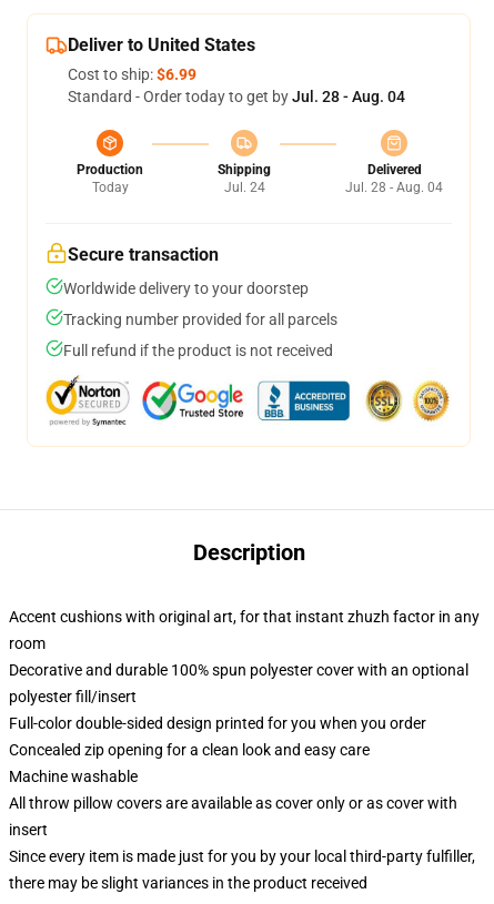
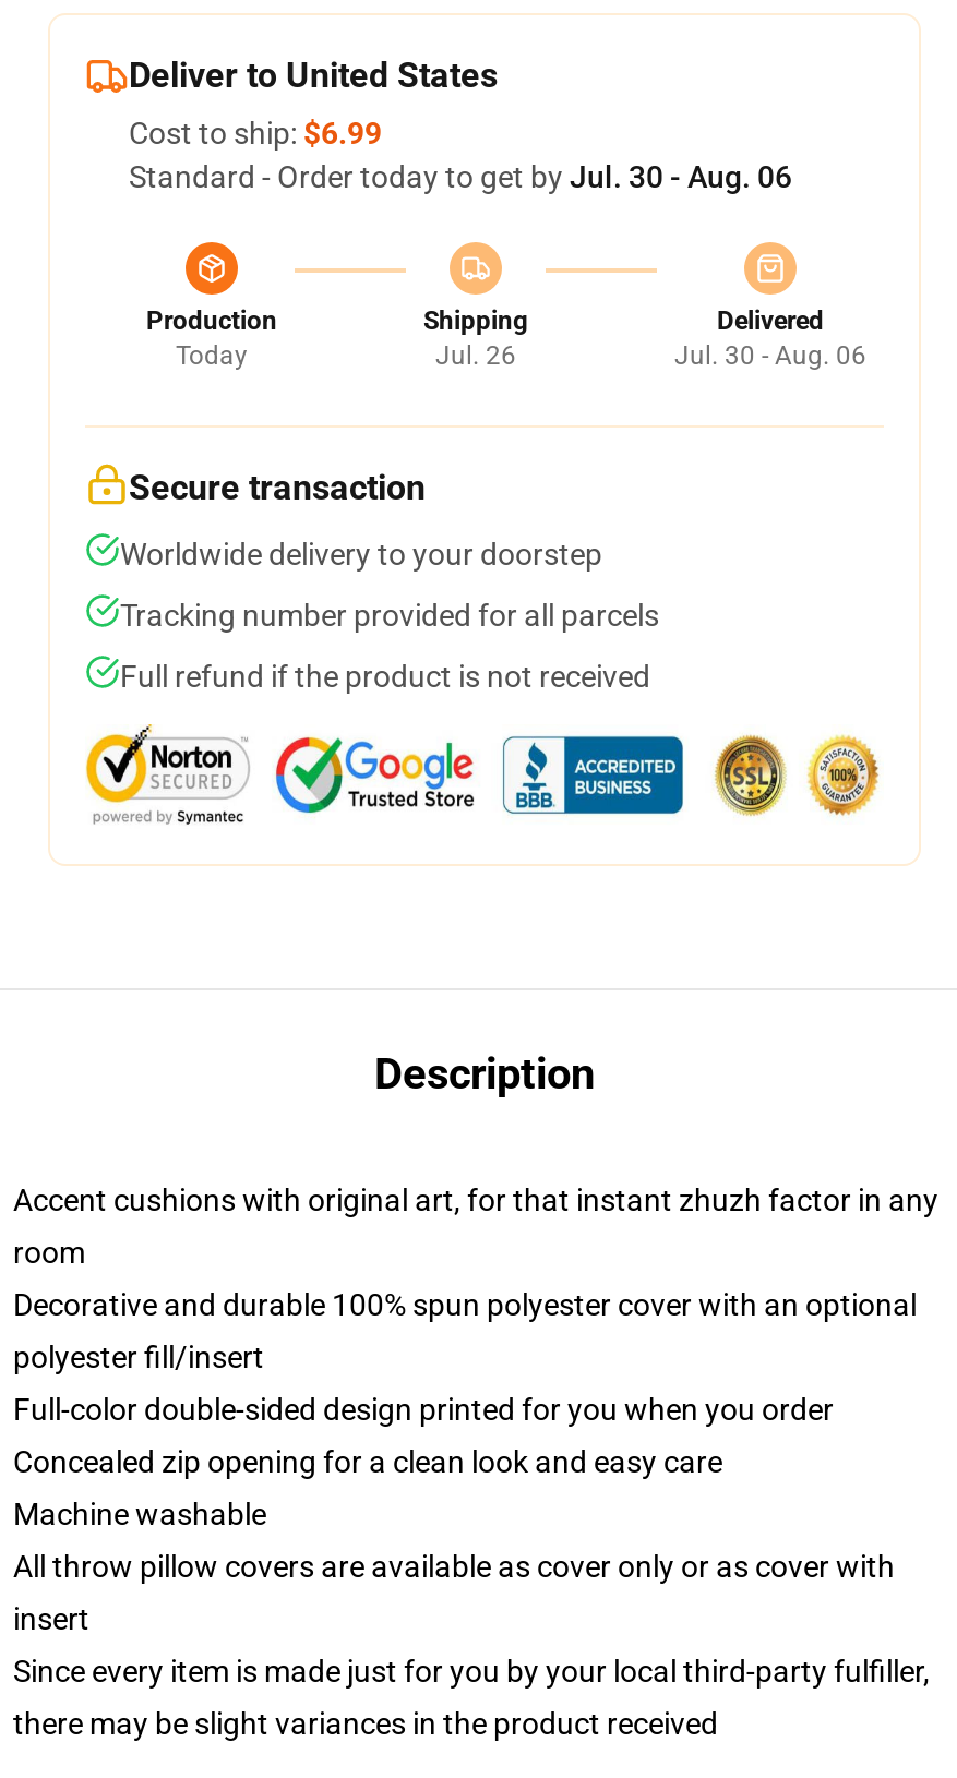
[68,88,405,105] Standard - Order today to get by Jul. 28 - Aug. 04 -> [129,159,792,194] Standard - Order today to get by Jul. 30 - Aug. 06
[224,180,265,195] Jul. 24 -> [435,340,516,371] Jul. 26
[345,180,443,195] Jul. 28 - Aug. 04 -> [674,340,866,371] Jul. 30 - Aug. 06

